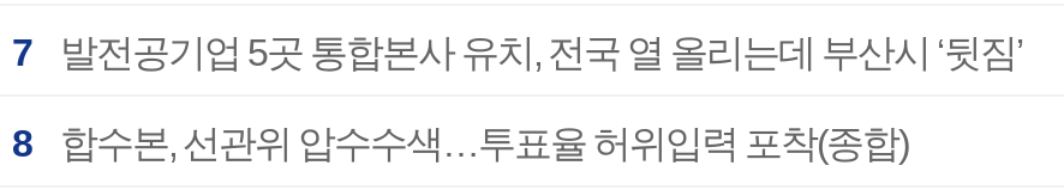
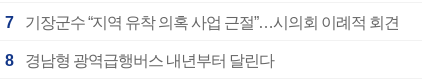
[60,32,1023,73] 발전공기업 5곳 통합본사 유치, 전국 열 올리는데 부산시 ‘뒷짐’ -> [25,14,399,31] 기장군수 “지역 유착 의혹 사업 근절”…시의회 이례적 회견
[60,123,908,164] 합수본, 선관위 압수수색…투표율 허위입력 포착(종합) -> [25,52,274,69] 경남형 광역급행버스 내년부터 달린다

